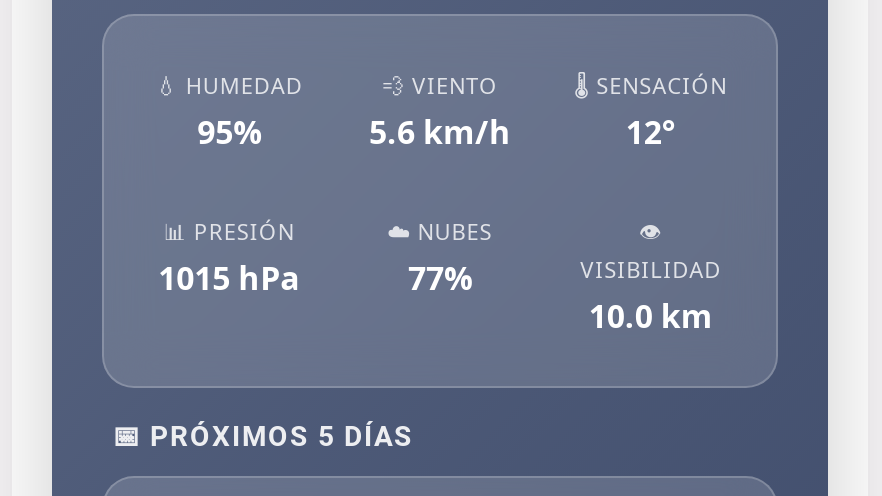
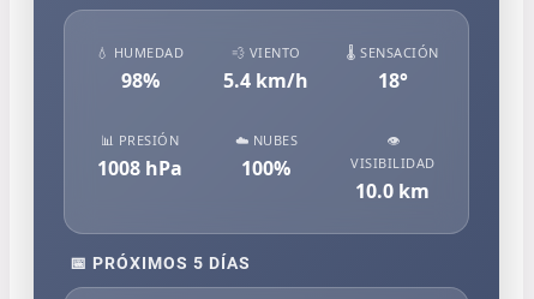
[197,111,261,155] 95% -> [121,68,159,94] 98%
[369,111,511,155] 5.6 km/h -> [224,68,309,94] 5.4 km/h
[626,111,676,155] 12° -> [378,68,408,94] 18°
[158,257,300,301] 1015 hPa -> [97,156,183,182] 1008 hPa
[408,257,472,301] 77% -> [242,156,291,182] 100%

